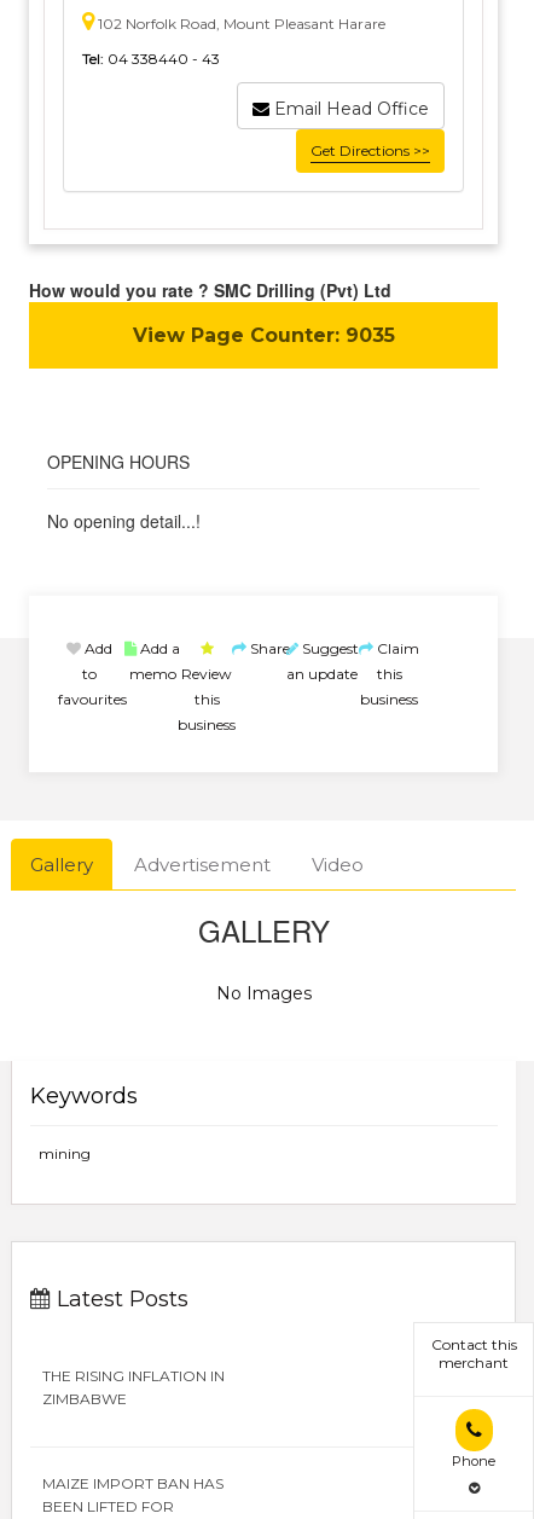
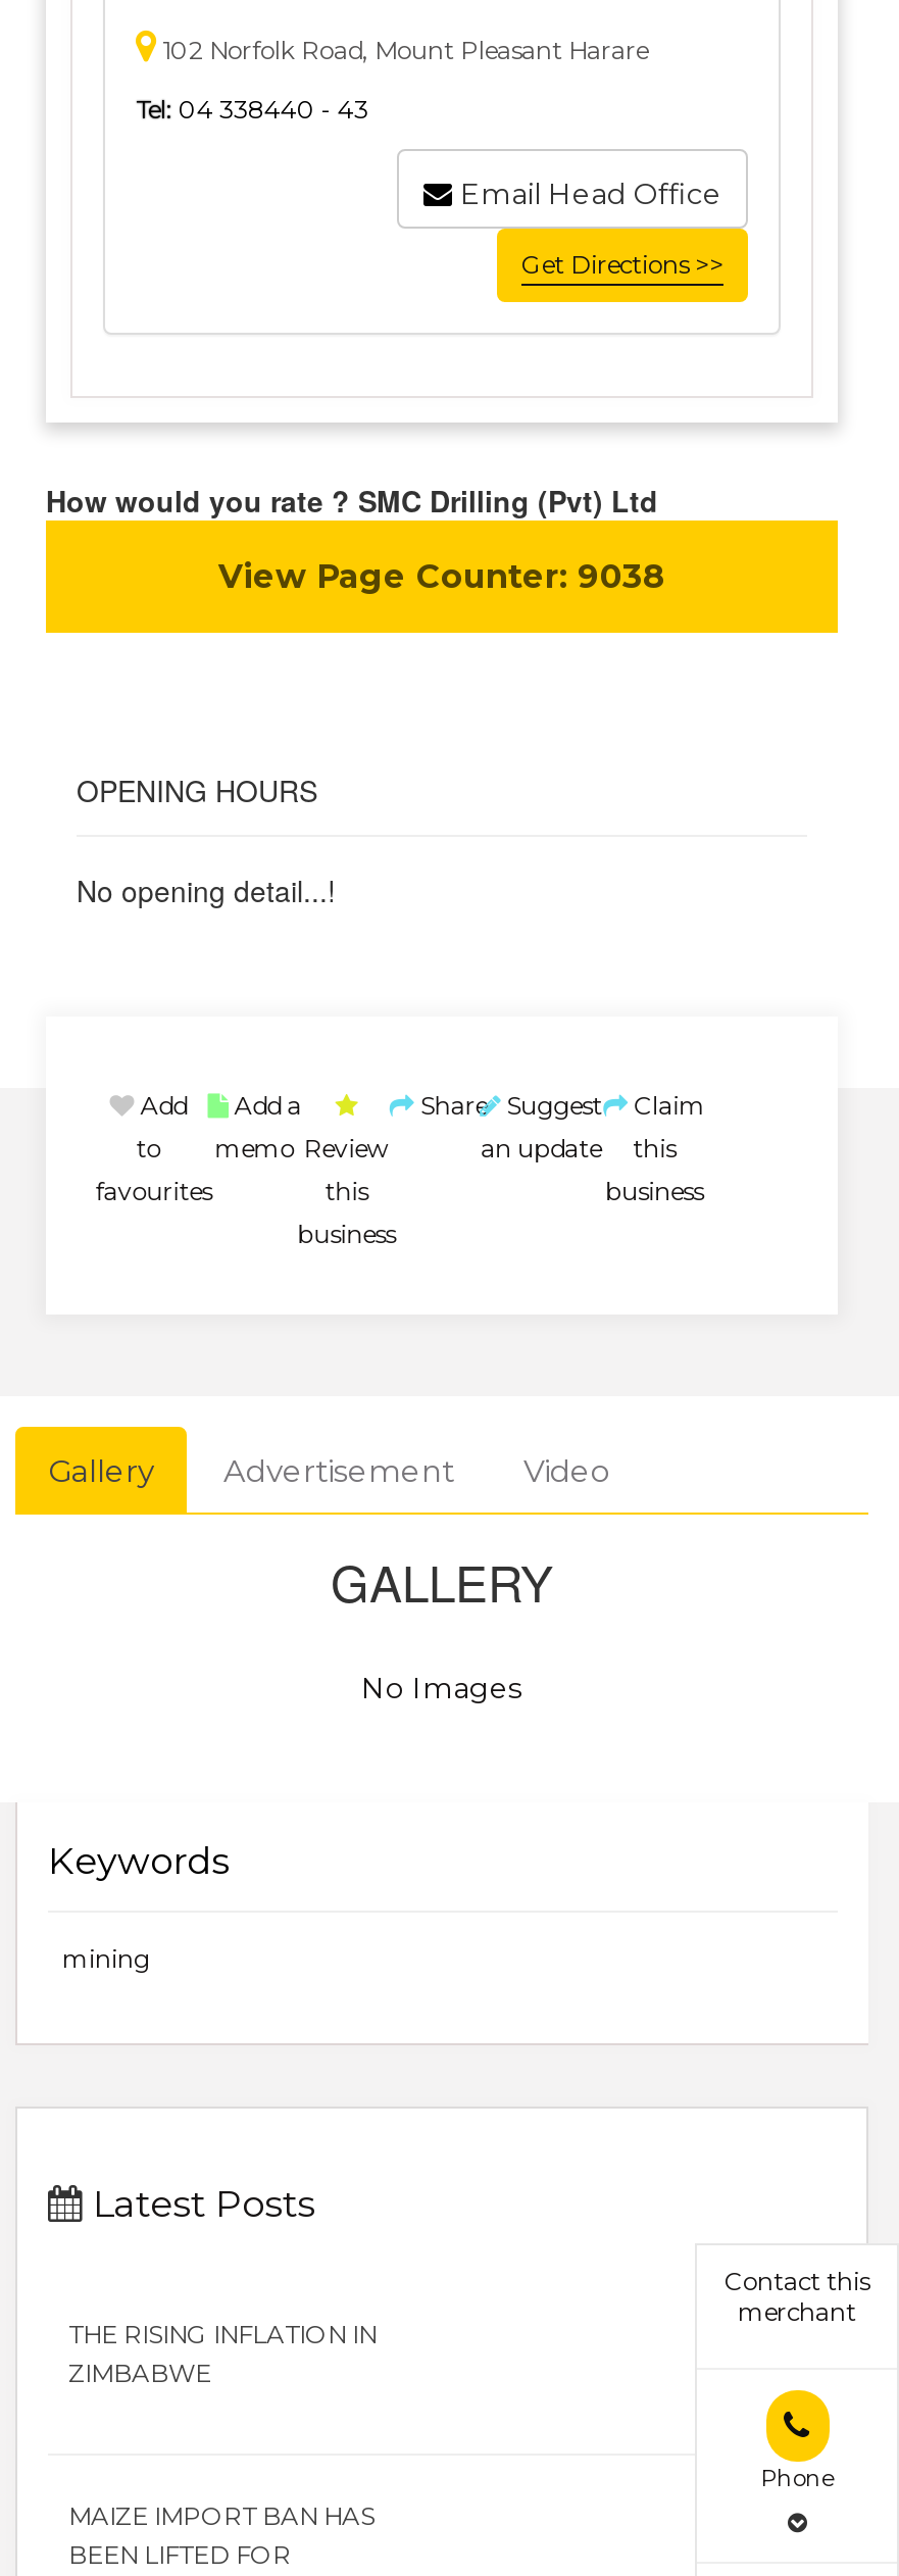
[132,324,394,347] View Page Counter: 9035 -> [218,557,665,596] View Page Counter: 9038

